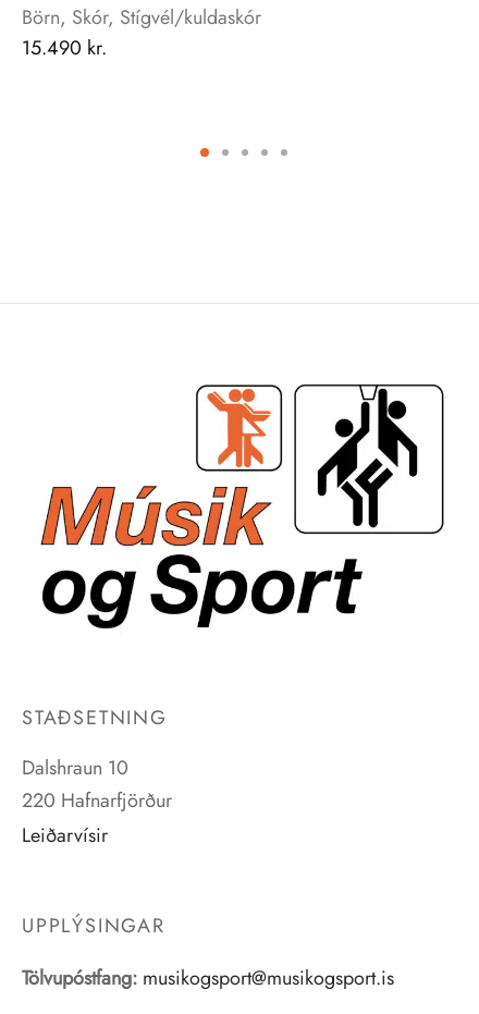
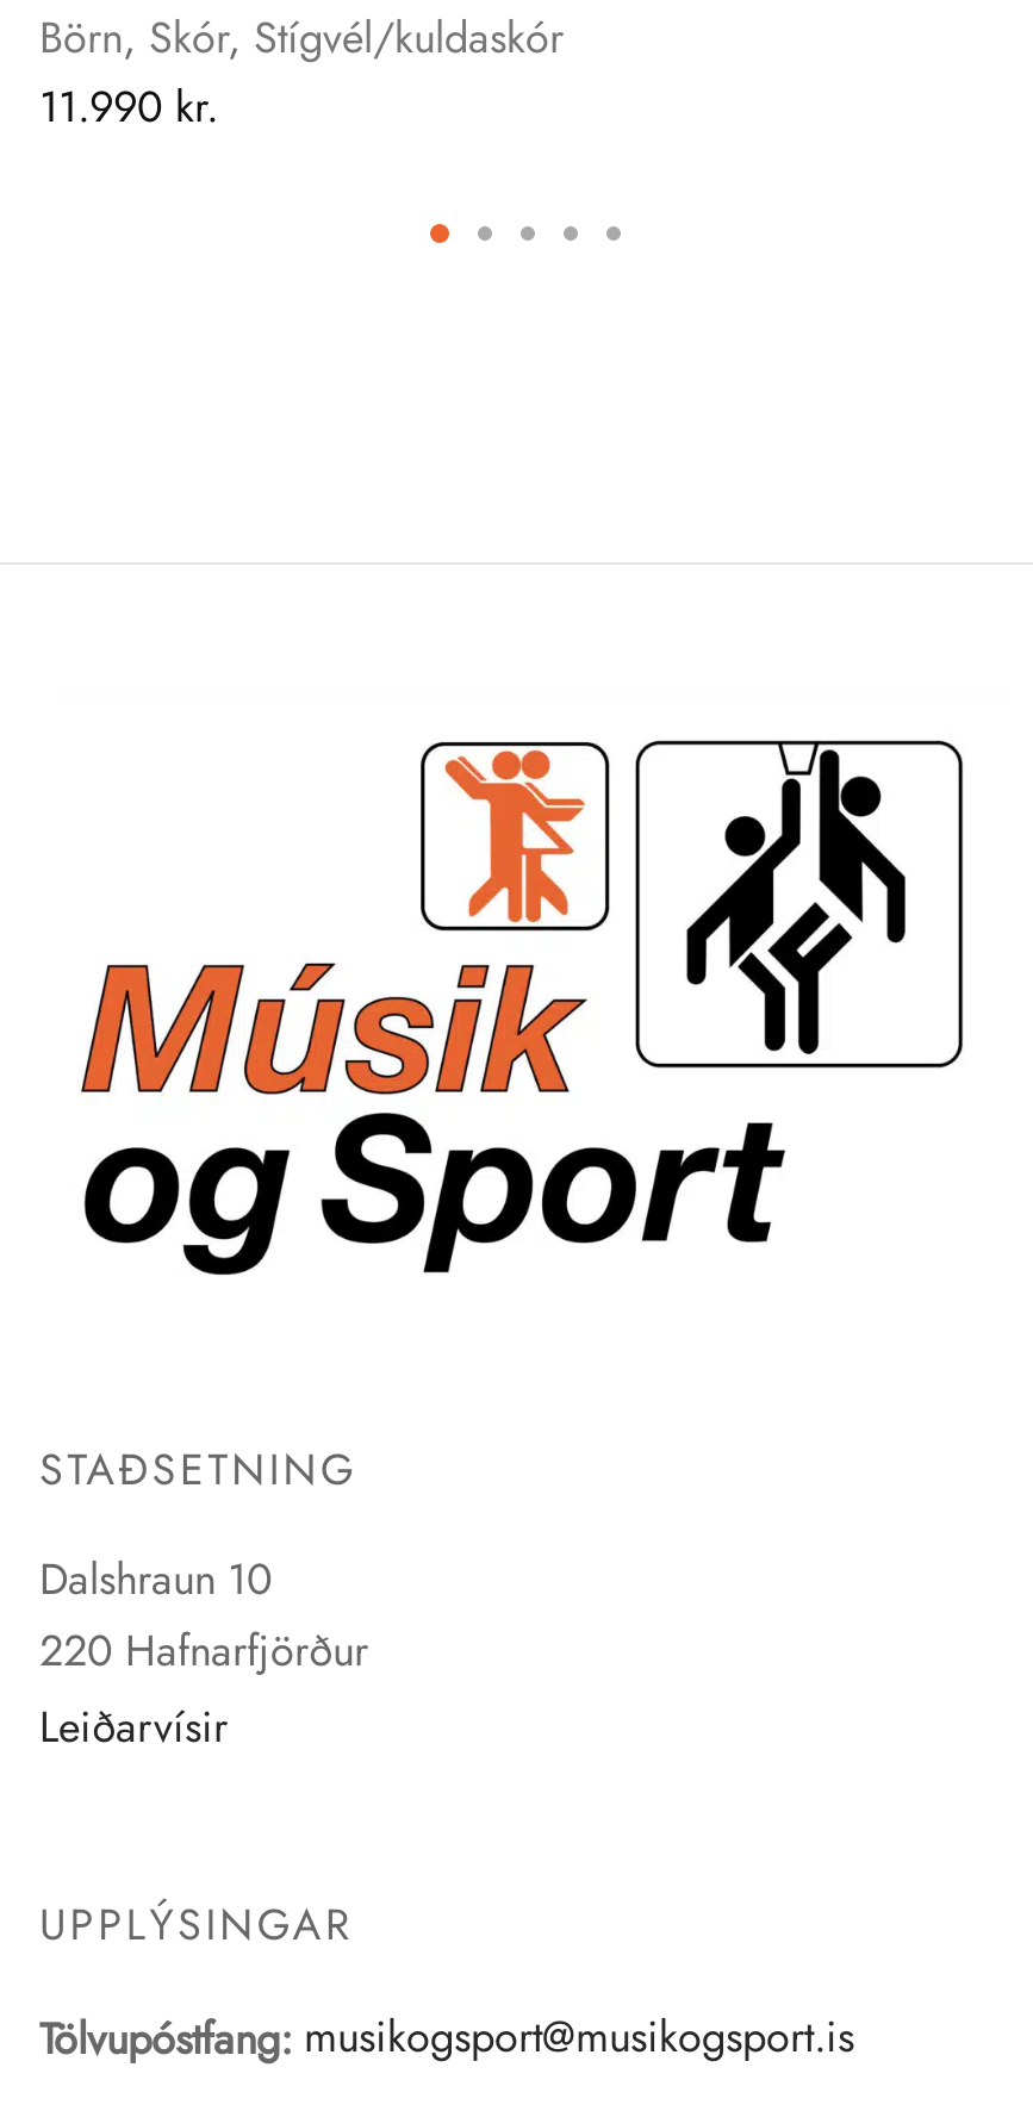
[22,34,107,63] 15.490 kr. -> [39,75,218,137] 11.990 kr.

